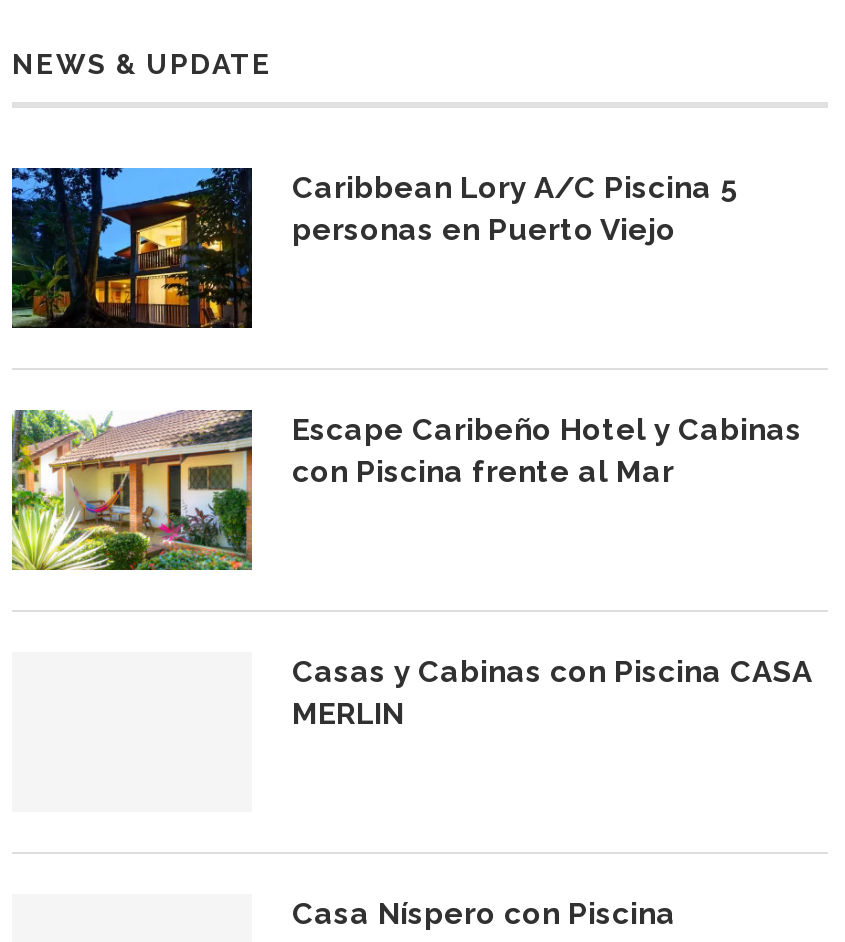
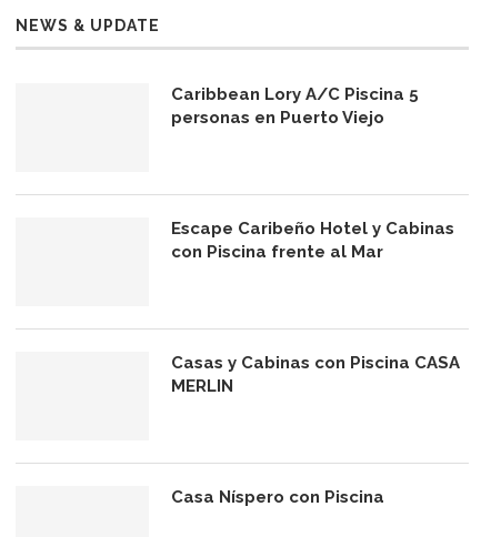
[10,165,254,331] [image] -> none
[10,409,254,573] [image] -> none

